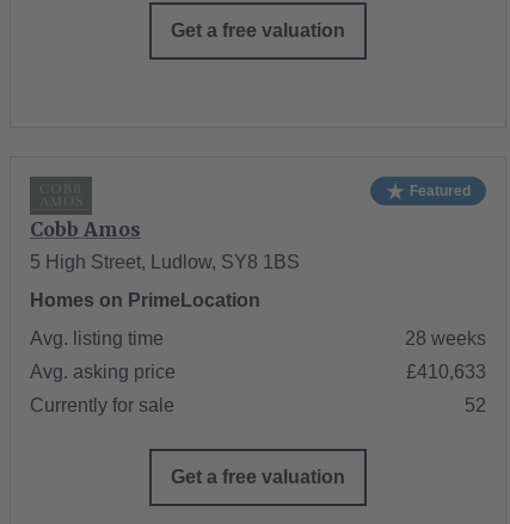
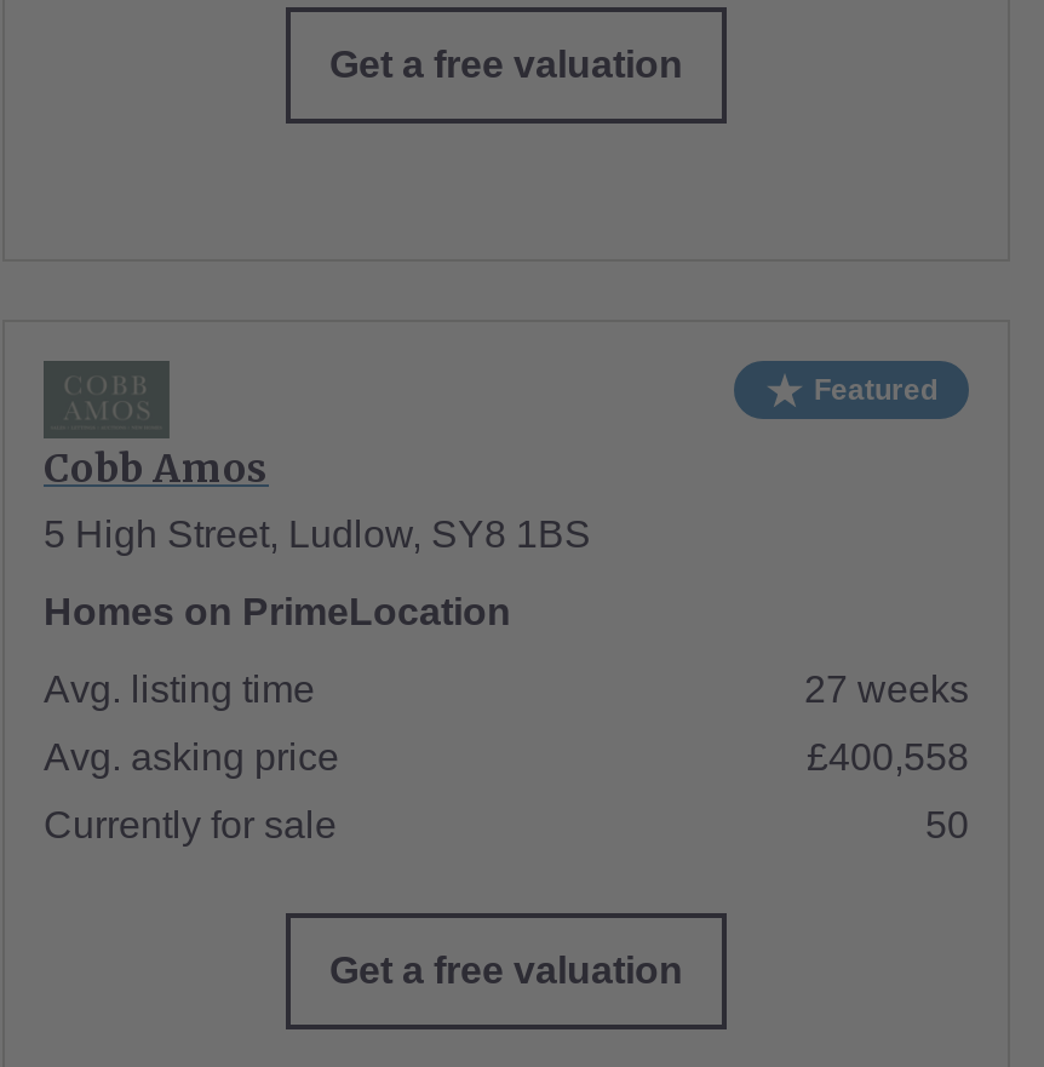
[405,328,486,349] 28 weeks -> [804,669,969,710] 27 weeks
[406,362,486,382] £410,633 -> [807,736,969,778] £400,558
[465,395,486,415] 52 -> [925,804,969,845] 50

